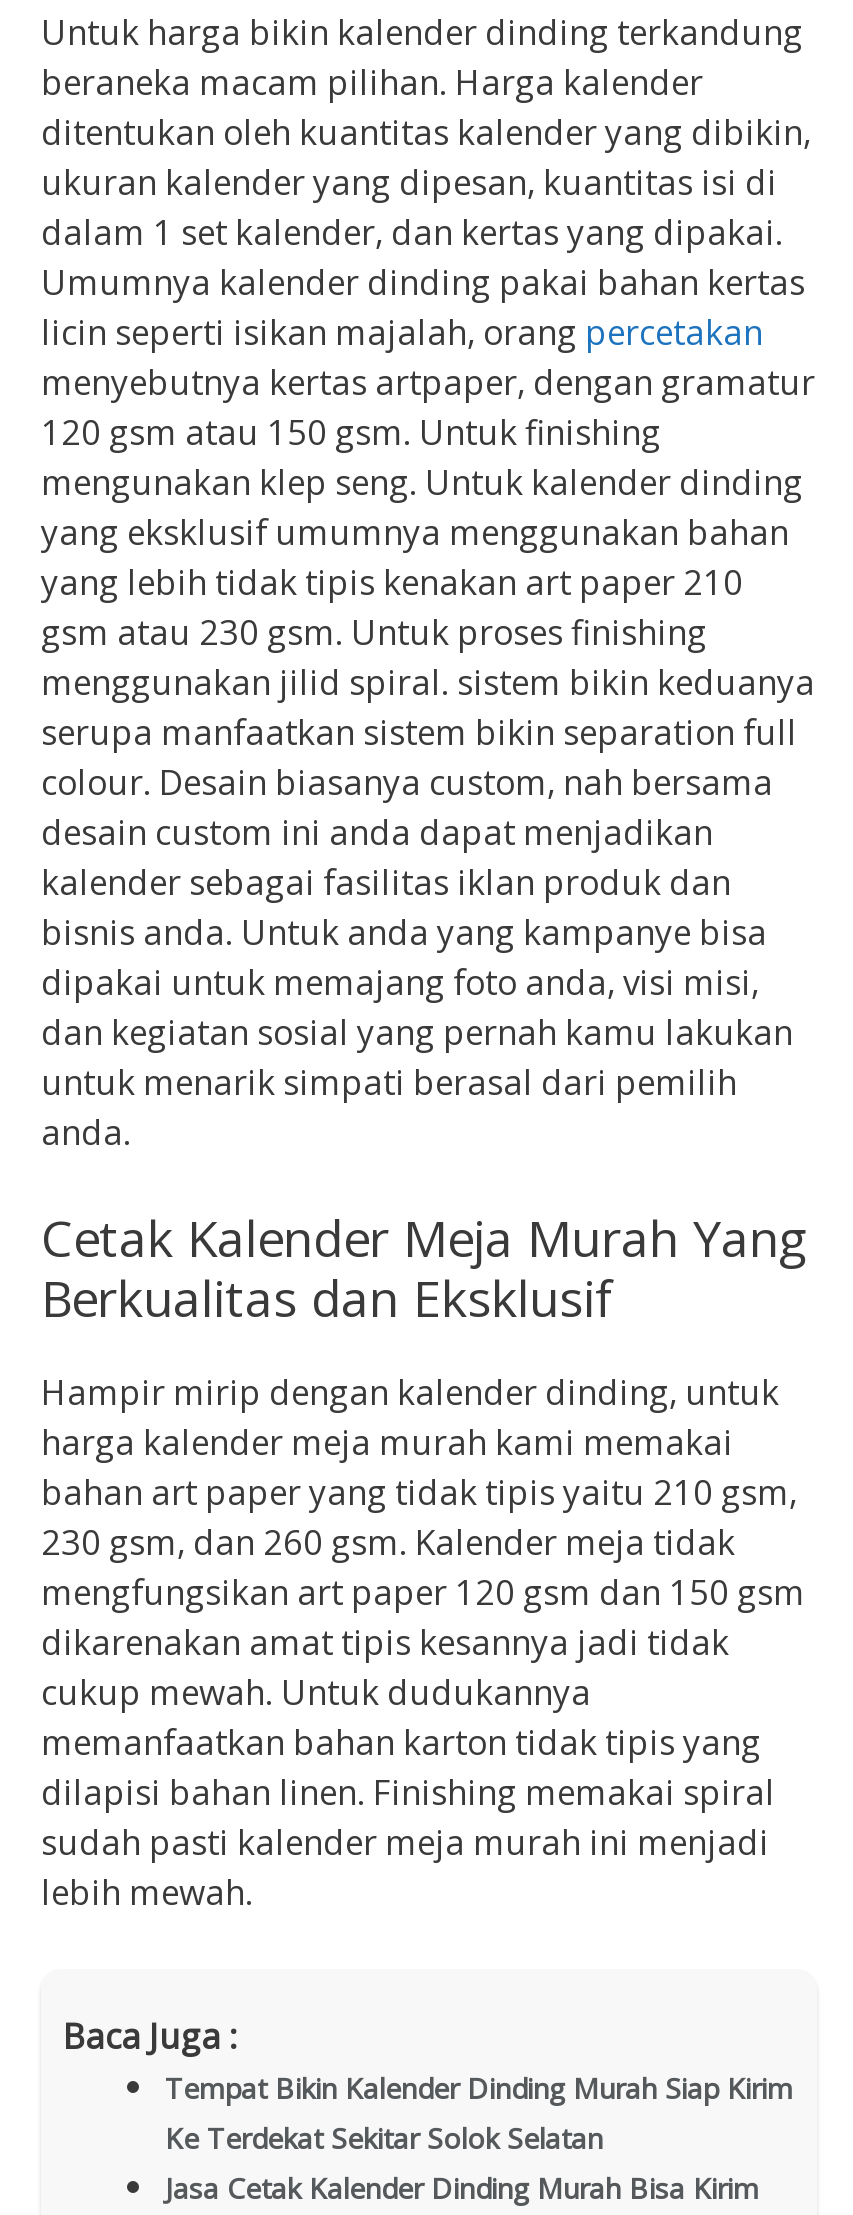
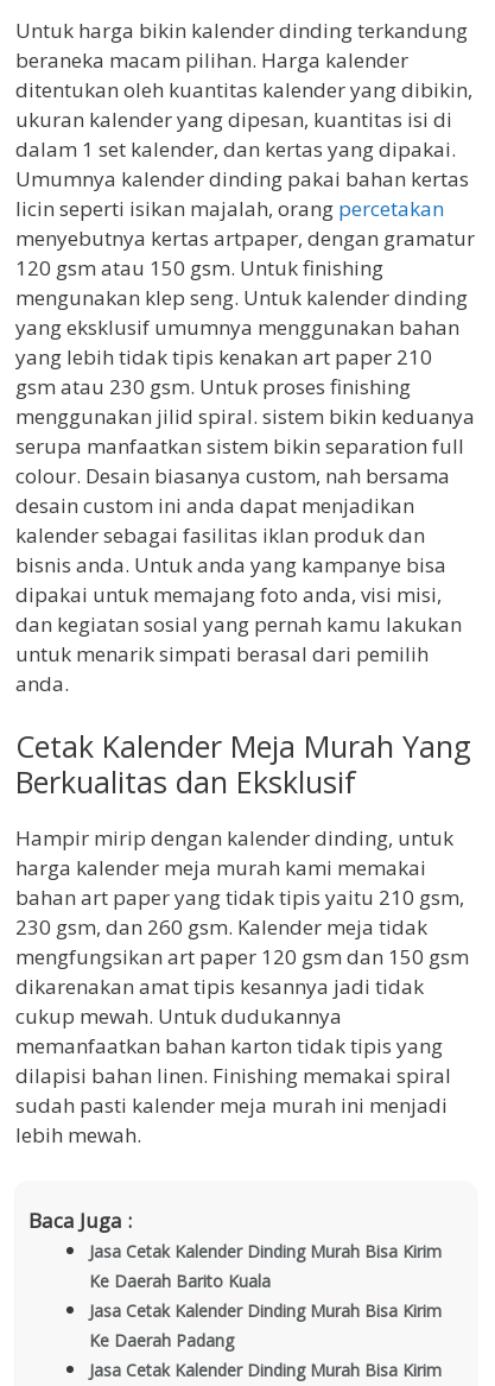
[165,2068,793,2156] Tempat Bikin Kalender Dinding Murah Siap Kirim | Ke Terdekat Sekitar Solok Selatan -> [89,1239,442,1351] Jasa Cetak Kalender Dinding Murah Bisa Kirim | Ke Daerah Barito Kuala | Jasa Cetak Kalender Dinding Murah Bisa Kirim | Ke Daerah Padang

